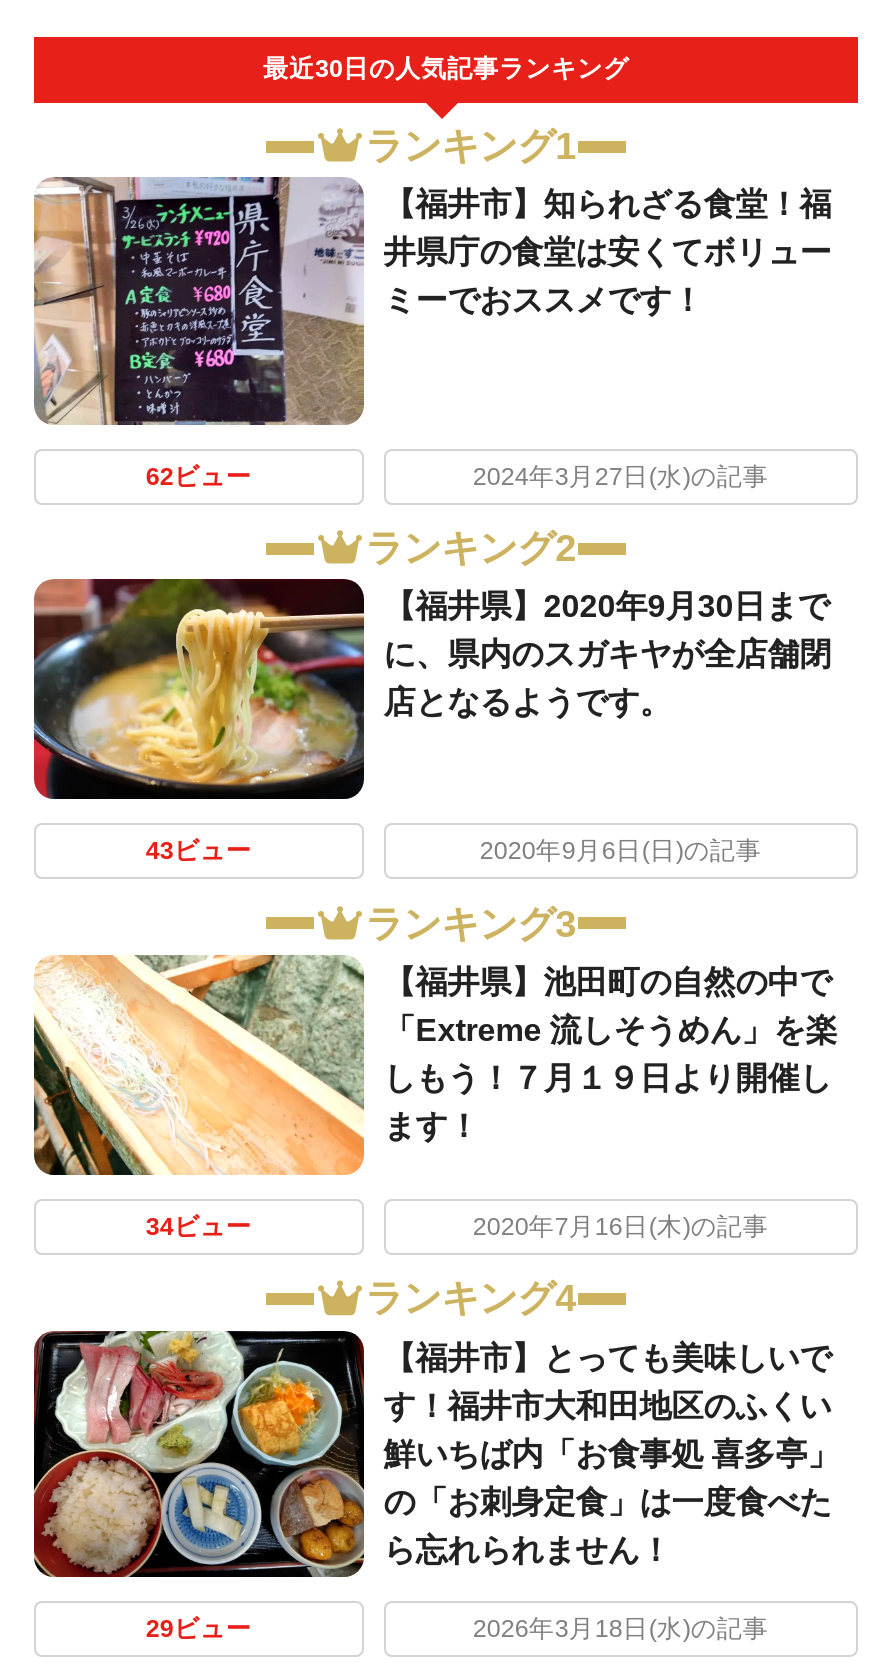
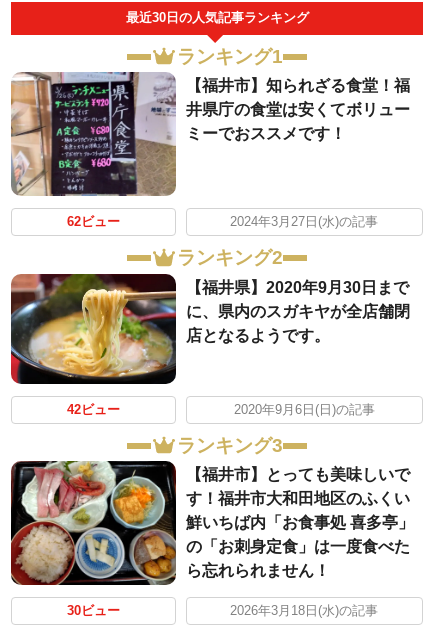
[146,838,252,866] 43ビュー -> [67,402,120,416] 42ビュー
[32,953,838,1320] [image] | 【福井県】池田町の自然の中で | 「Extreme 流しそうめん」を楽 | しもう！７月１９日より開催し | ます！ | 34ビュー | 2020年7月16日(木)の記事 | ランキング4 -> none
[146,1615,252,1643] 29ビュー -> [67,604,120,618] 30ビュー

